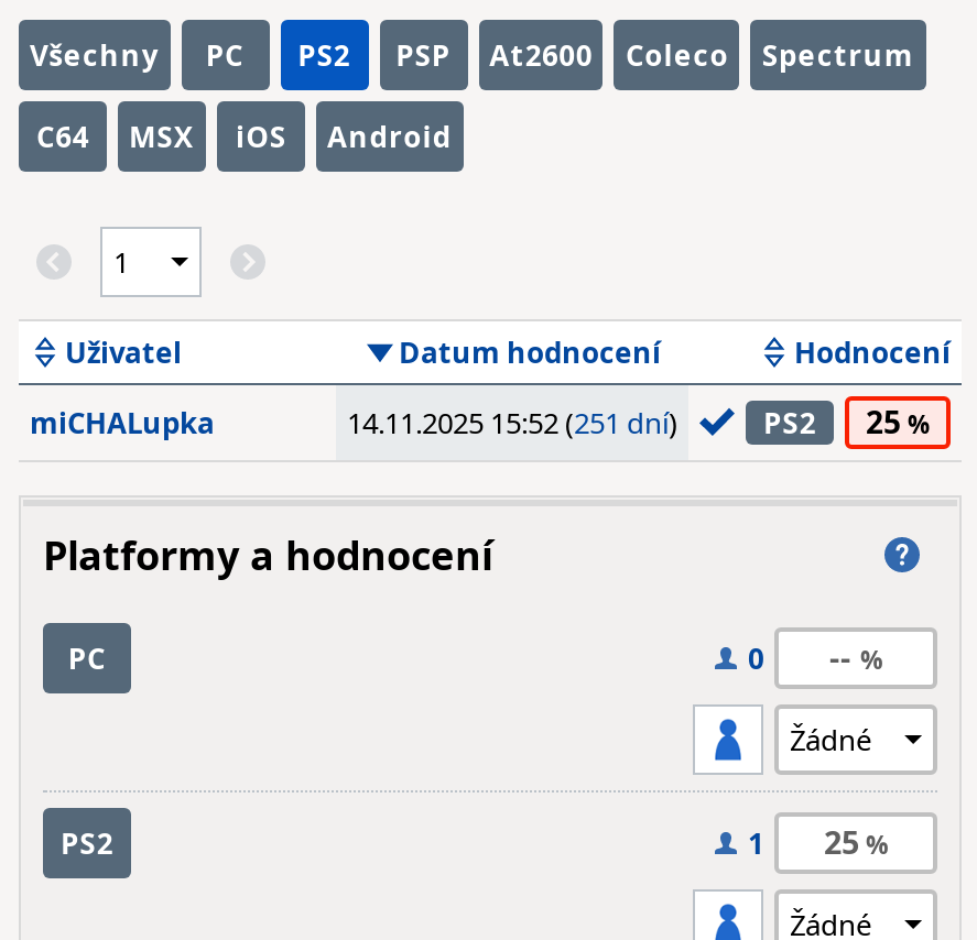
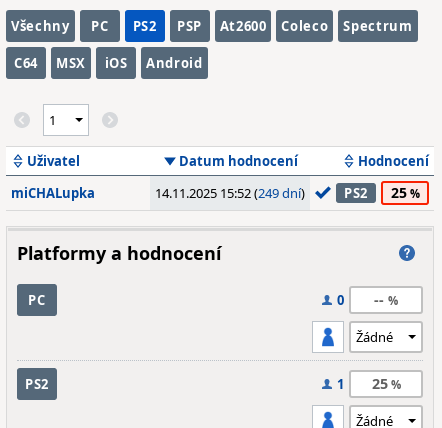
[347,403,677,442] 14.11.2025 15:52 (251 dní) -> [155,184,305,202] 14.11.2025 15:52 (249 dní)

